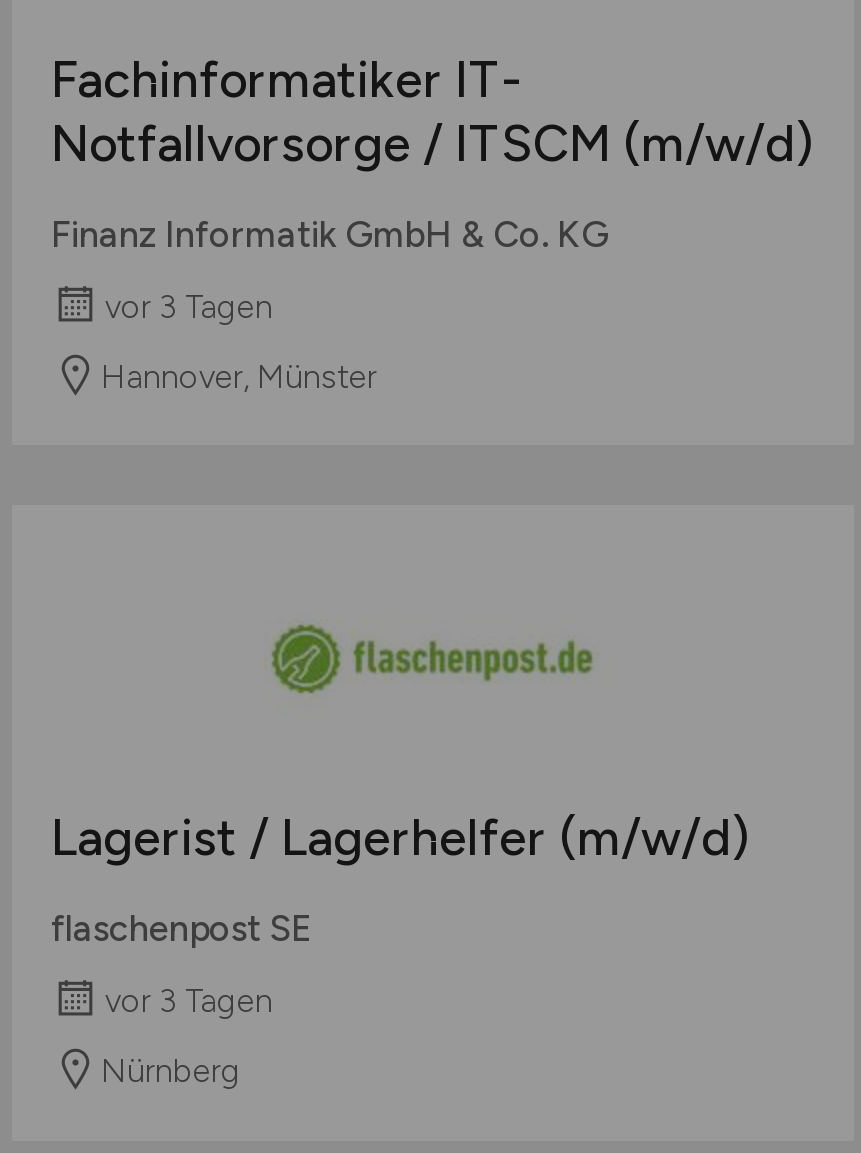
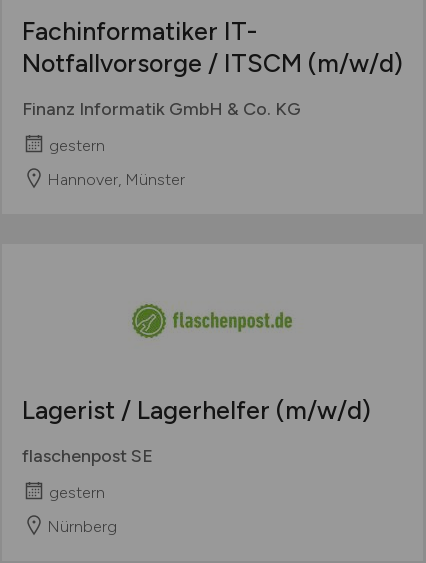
[105,288,273,326] vor 3 Tagen -> [48,135,104,154] gestern
[105,983,273,1021] vor 3 Tagen -> [48,482,104,501] gestern

